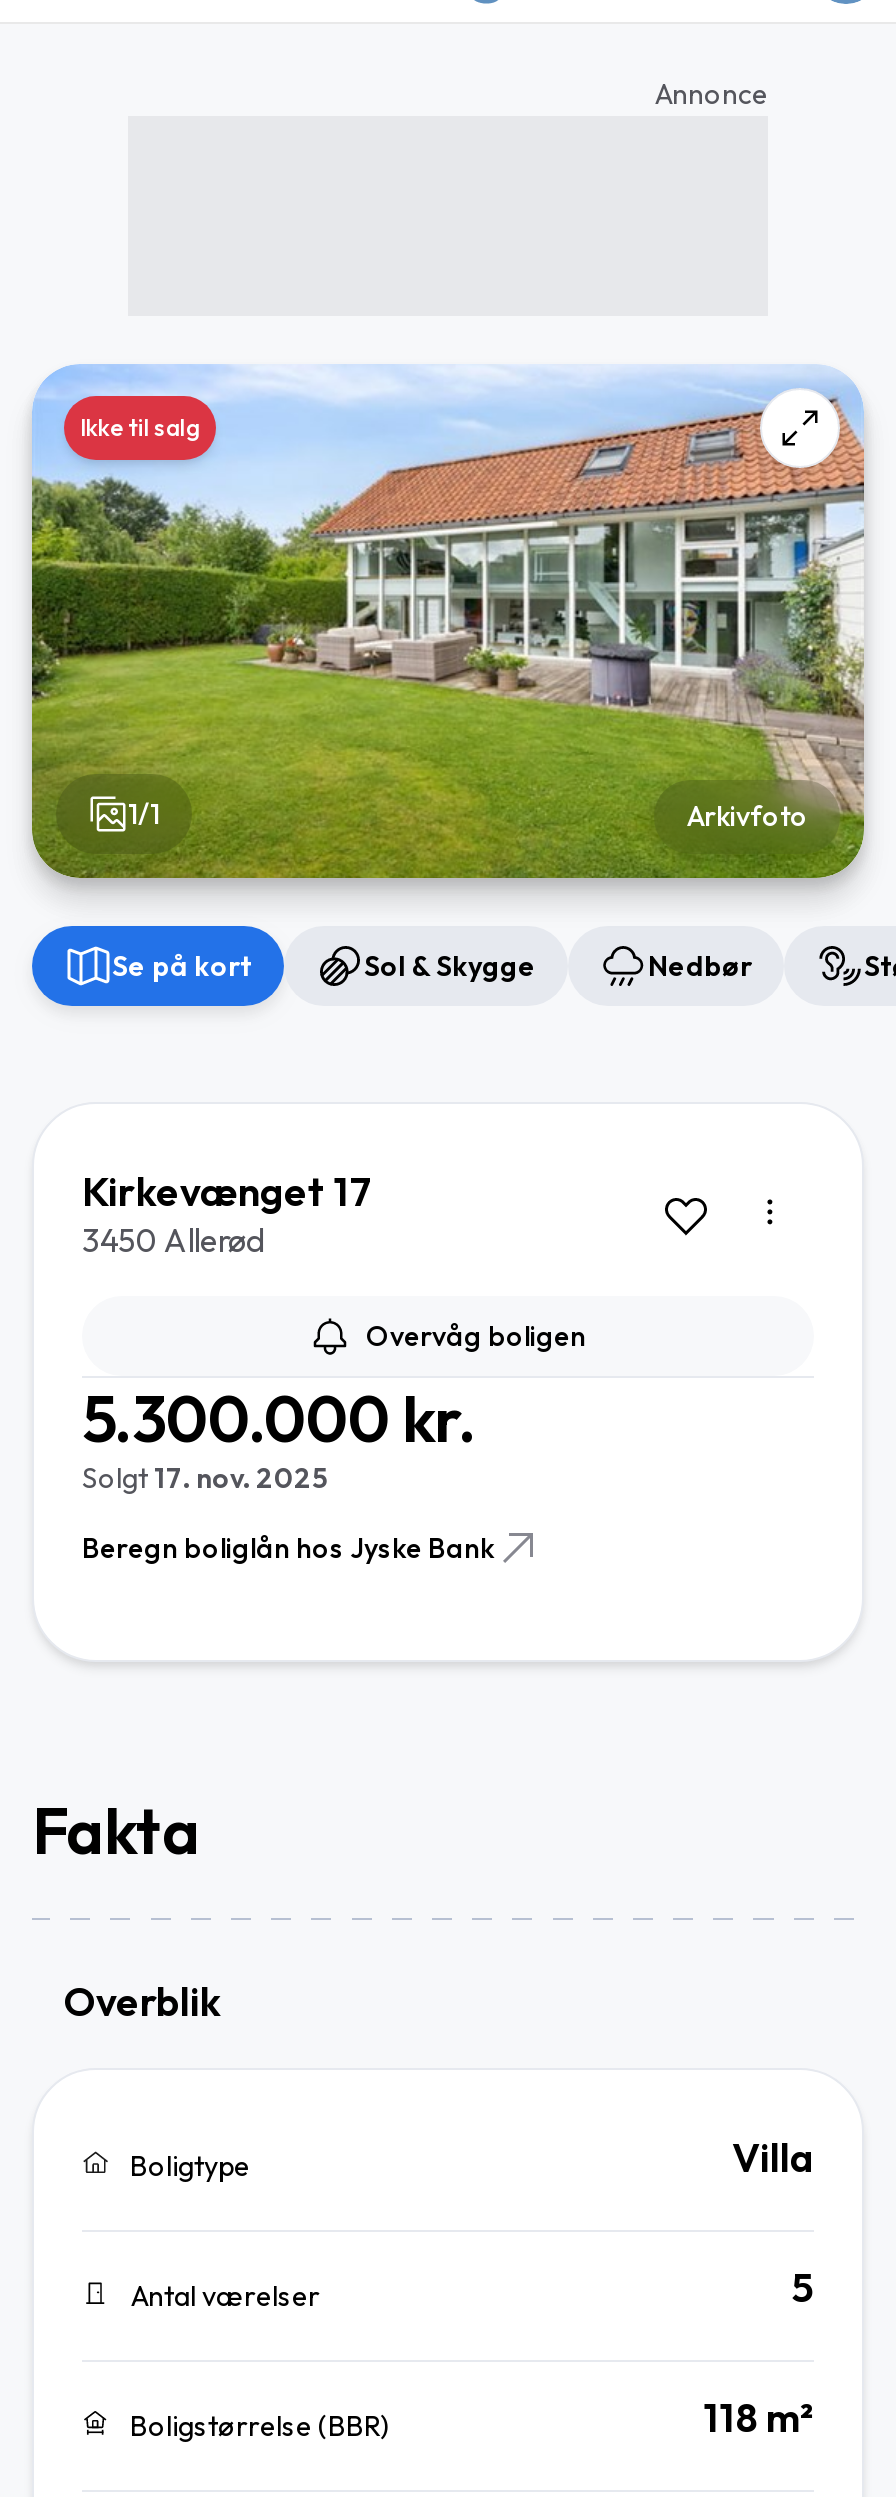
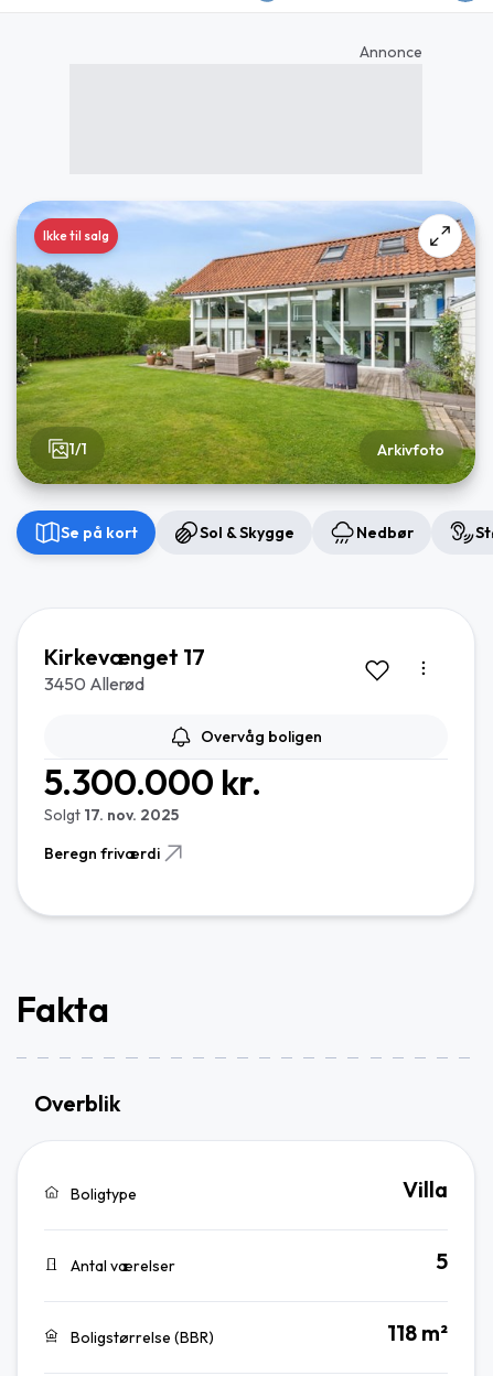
[82,1529,494,1565] Beregn boliglån hos Jyske Bank -> [44,843,160,863] Beregn friværdi

